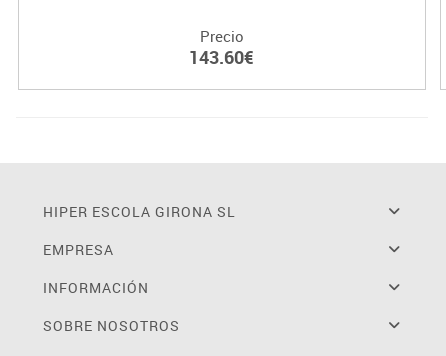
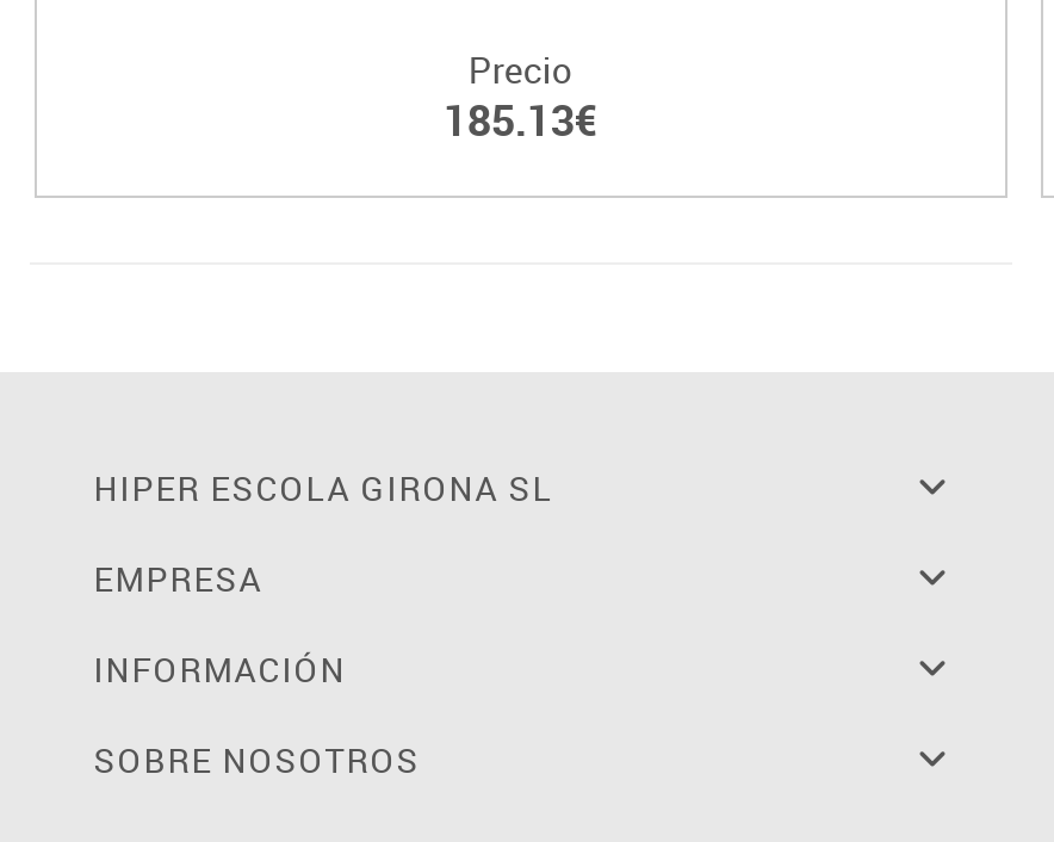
[189,45,254,69] 143.60€ -> [443,91,598,149] 185.13€

